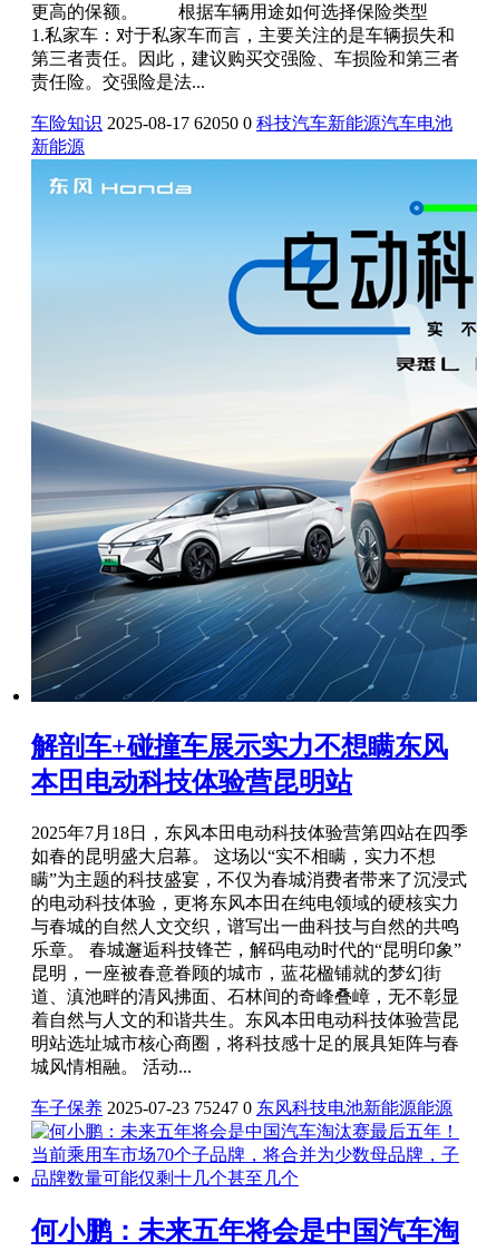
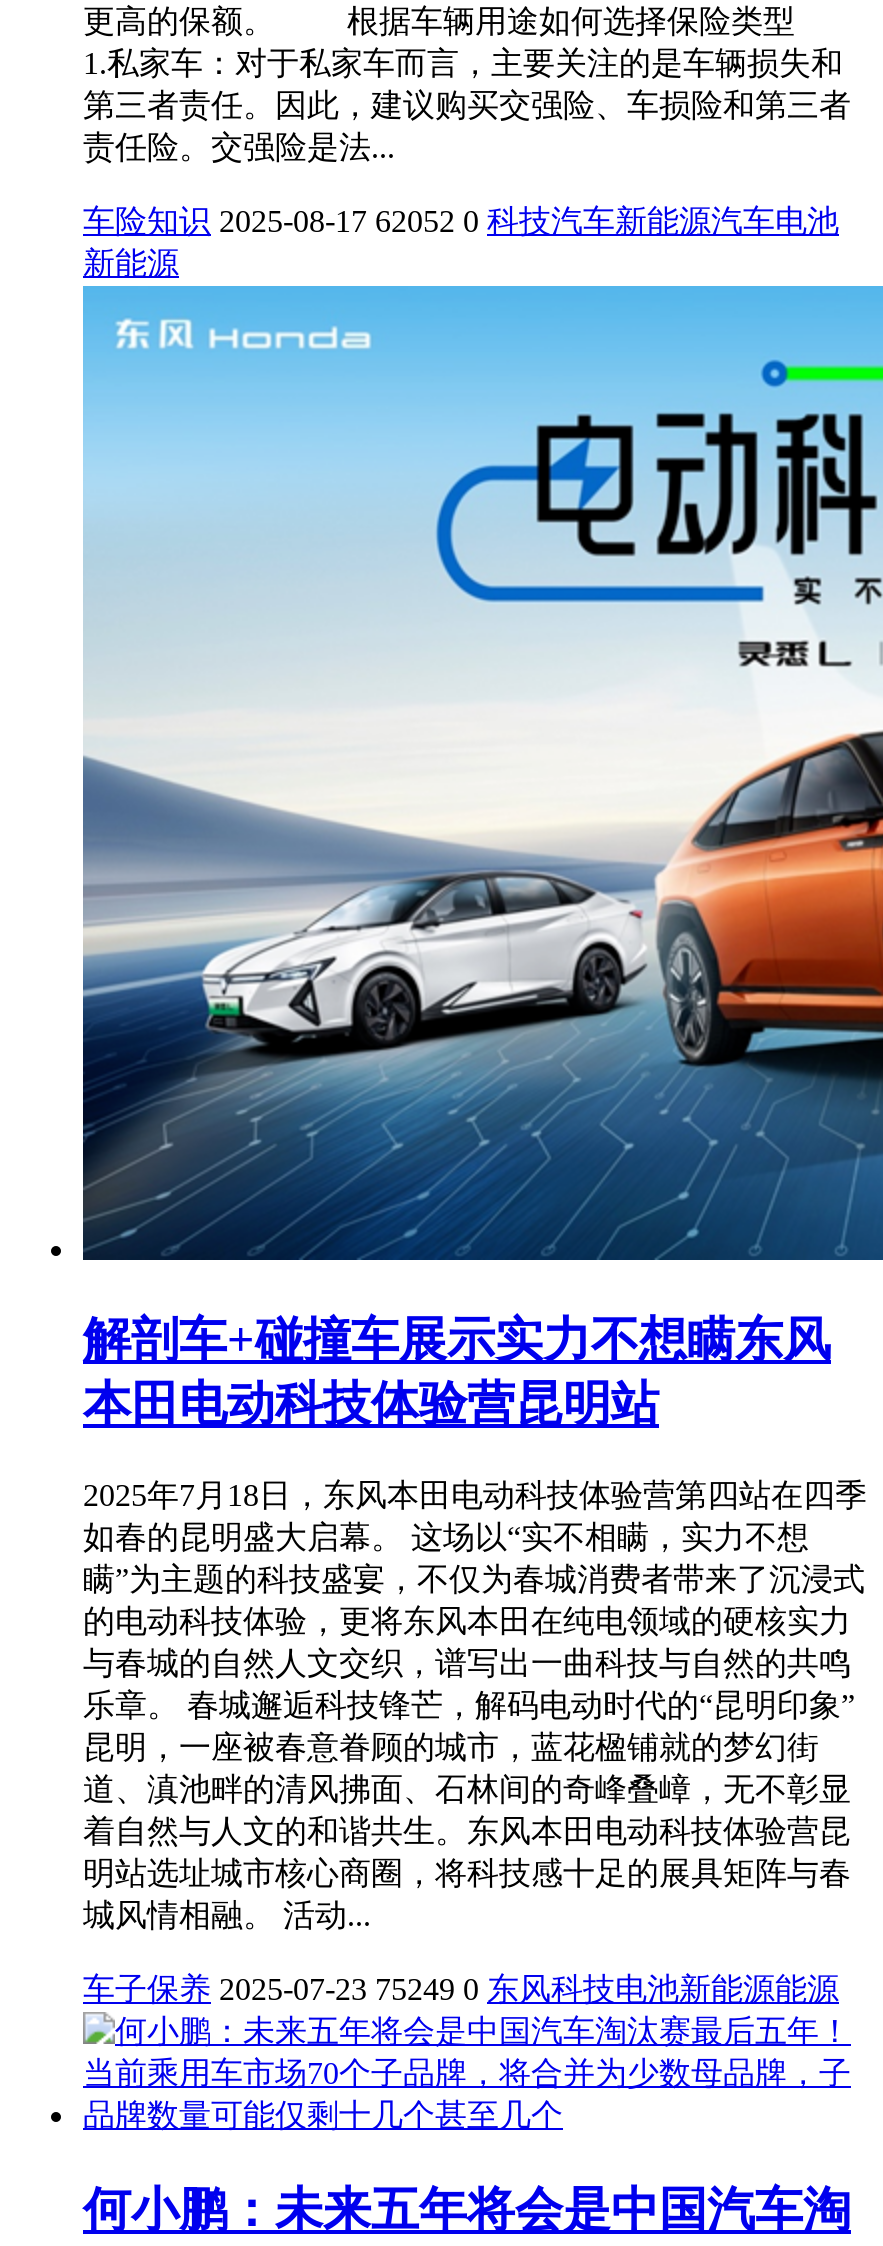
[31,114,452,133] 车险知识 2025-08-17 62050 0 科技汽车新能源汽车电池 -> [83,205,839,239] 车险知识 2025-08-17 62052 0 科技汽车新能源汽车电池
[31,1098,452,1117] 车子保养 2025-07-23 75247 0 东风科技电池新能源能源 -> [83,1972,839,2006] 车子保养 2025-07-23 75249 0 东风科技电池新能源能源

